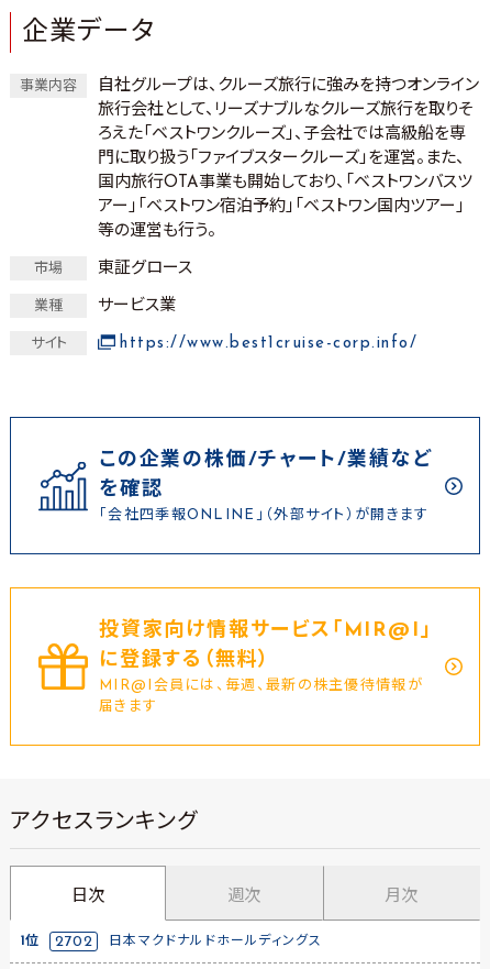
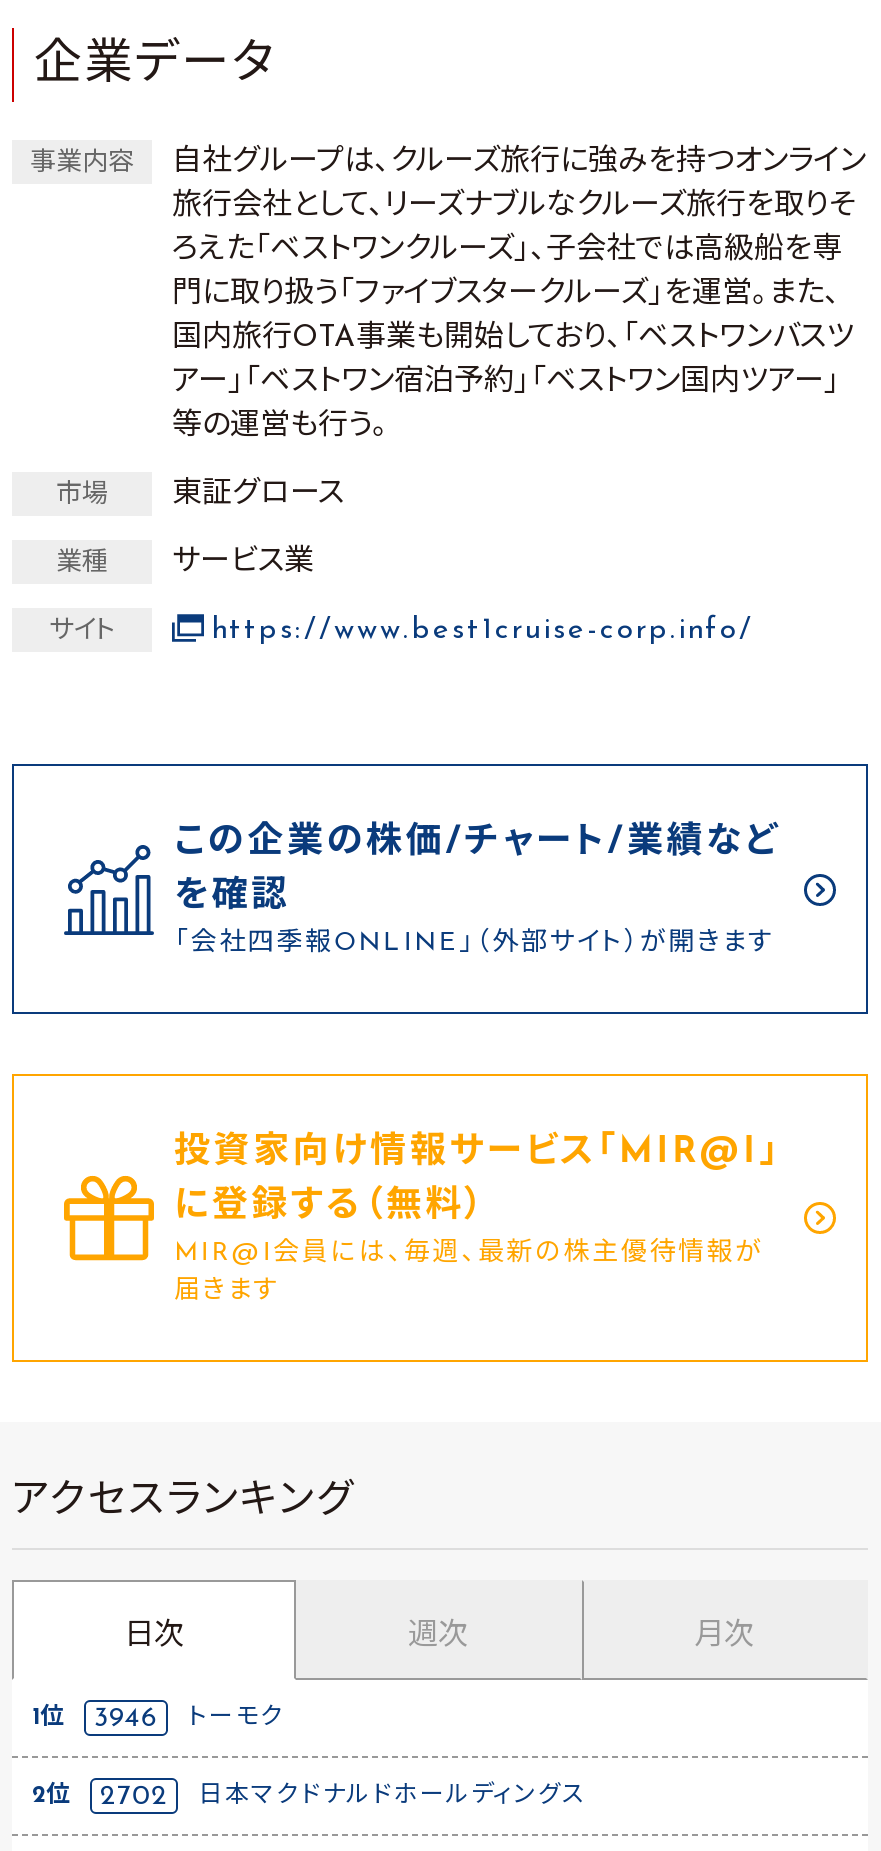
none -> [32,1706,284,1808] 3946 | トーモク | 2位

